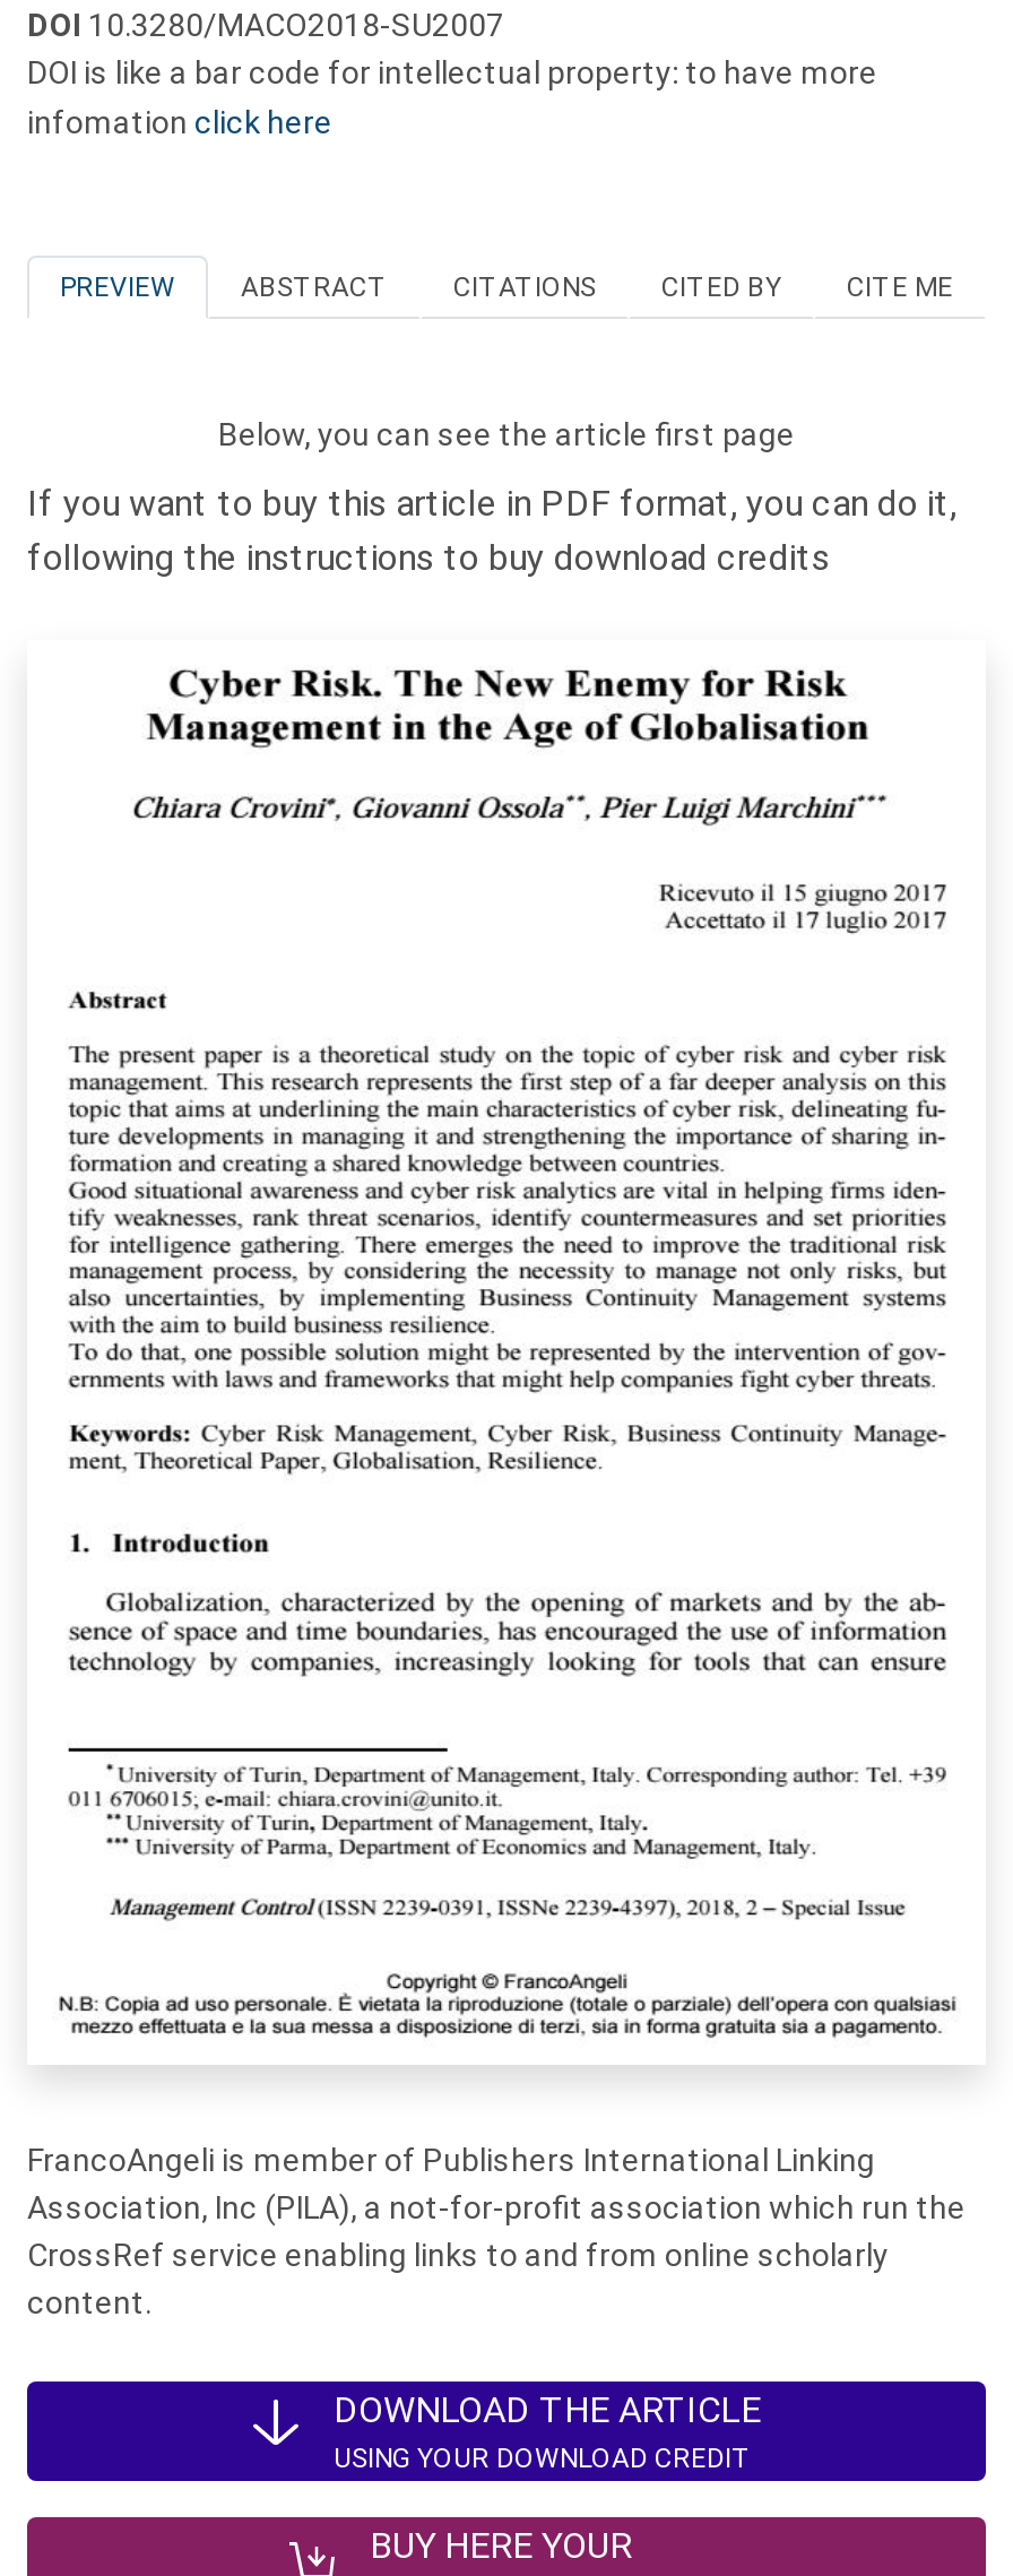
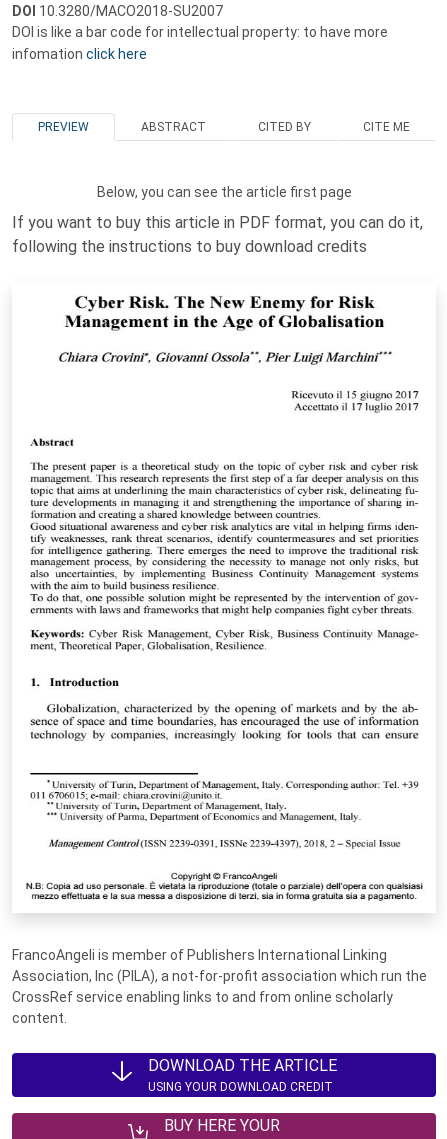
[453,271,596,303] CITATIONS -> none

